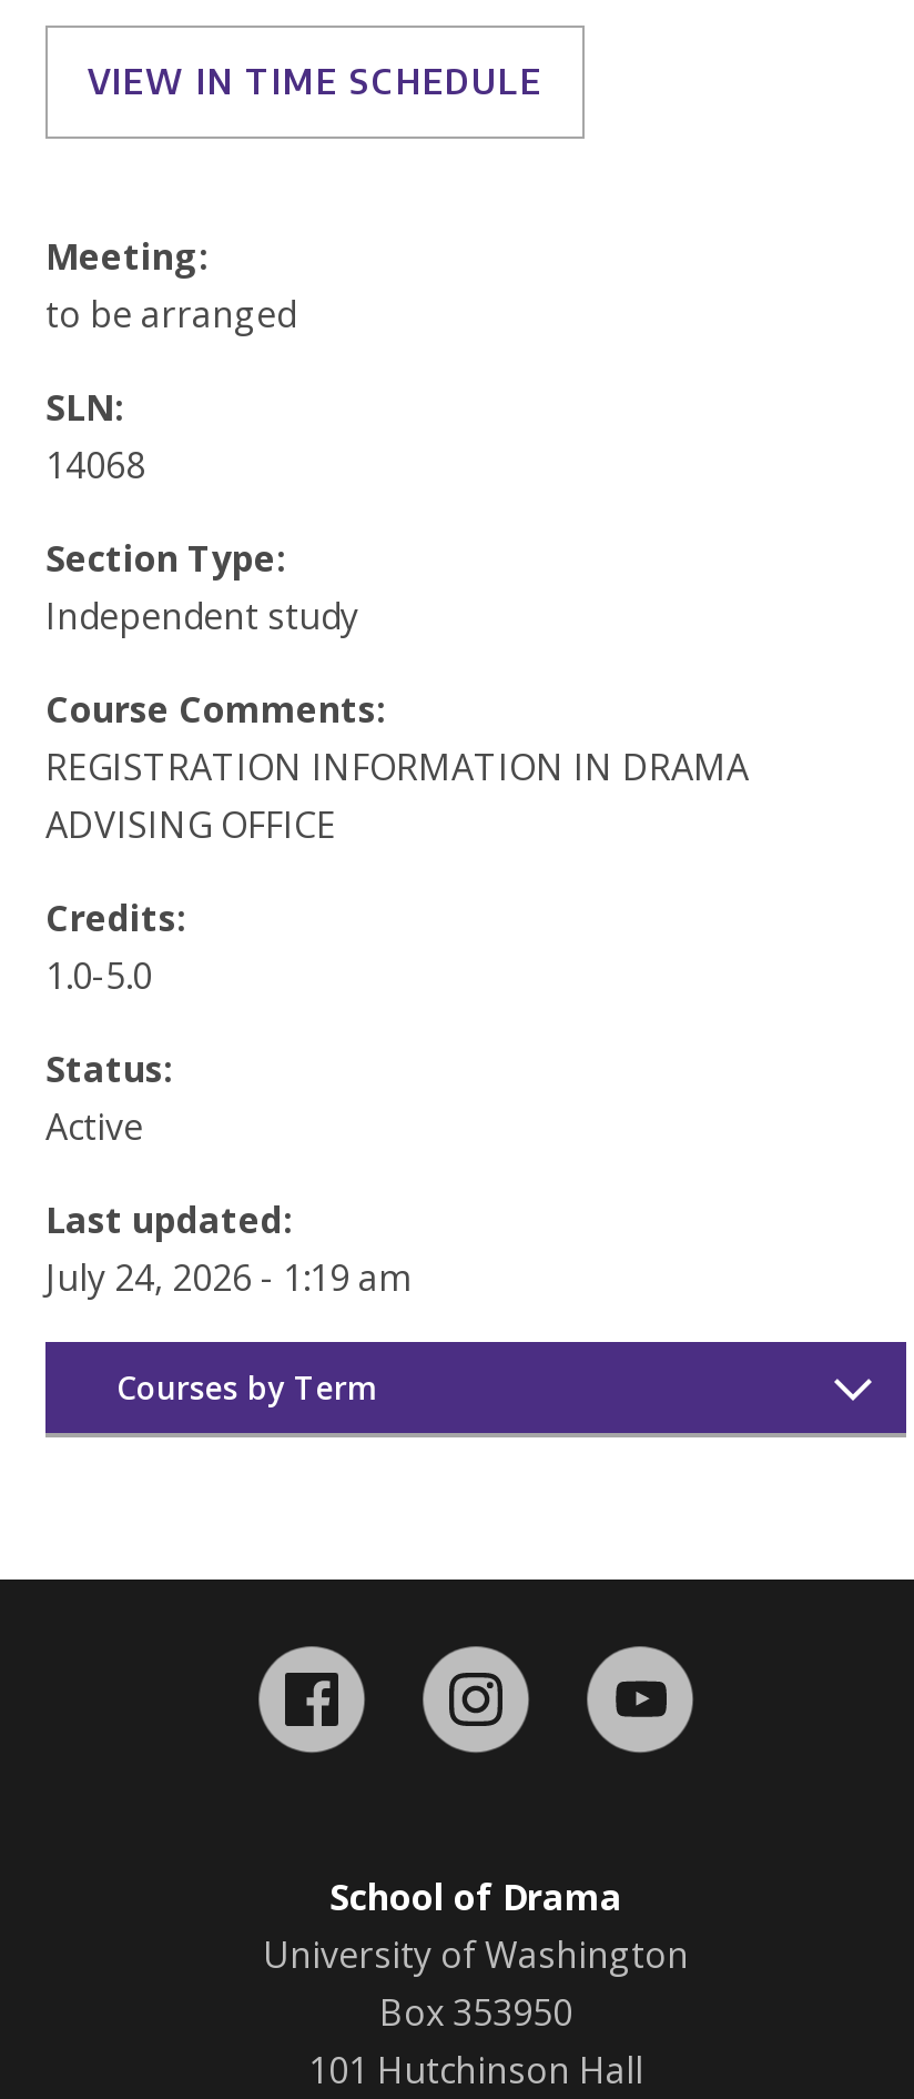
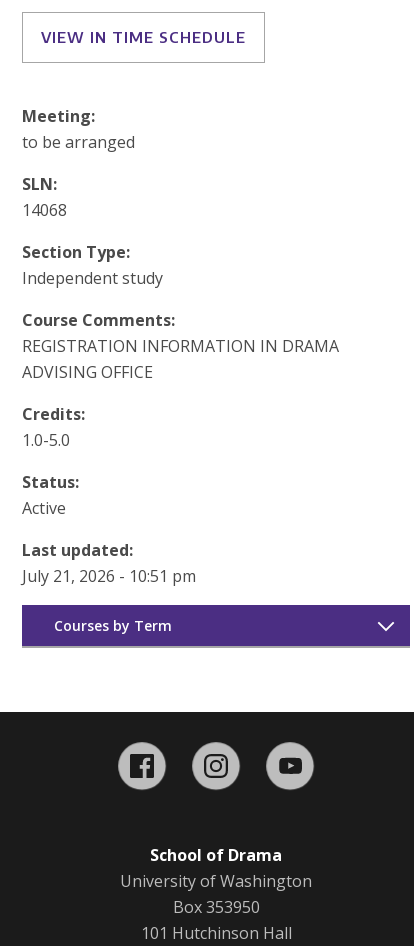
[45,1253,409,1302] July 24, 2026 - 1:19 am -> [22,565,196,587] July 21, 2026 - 10:51 pm

